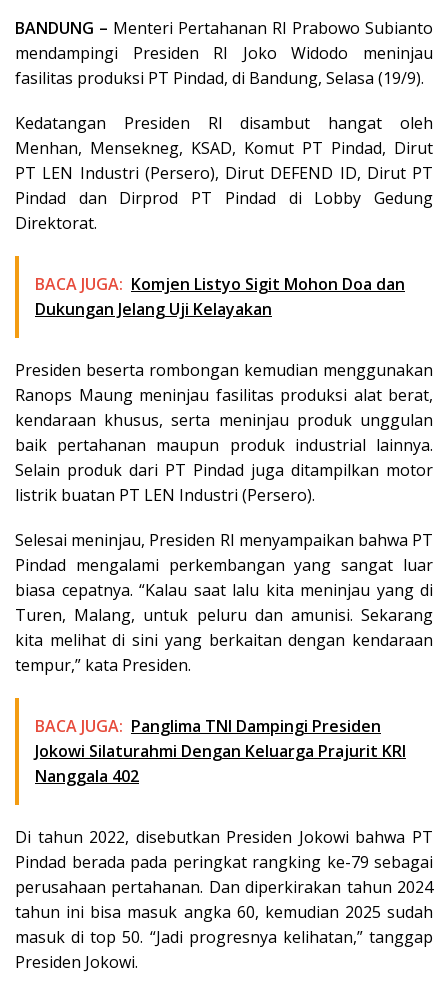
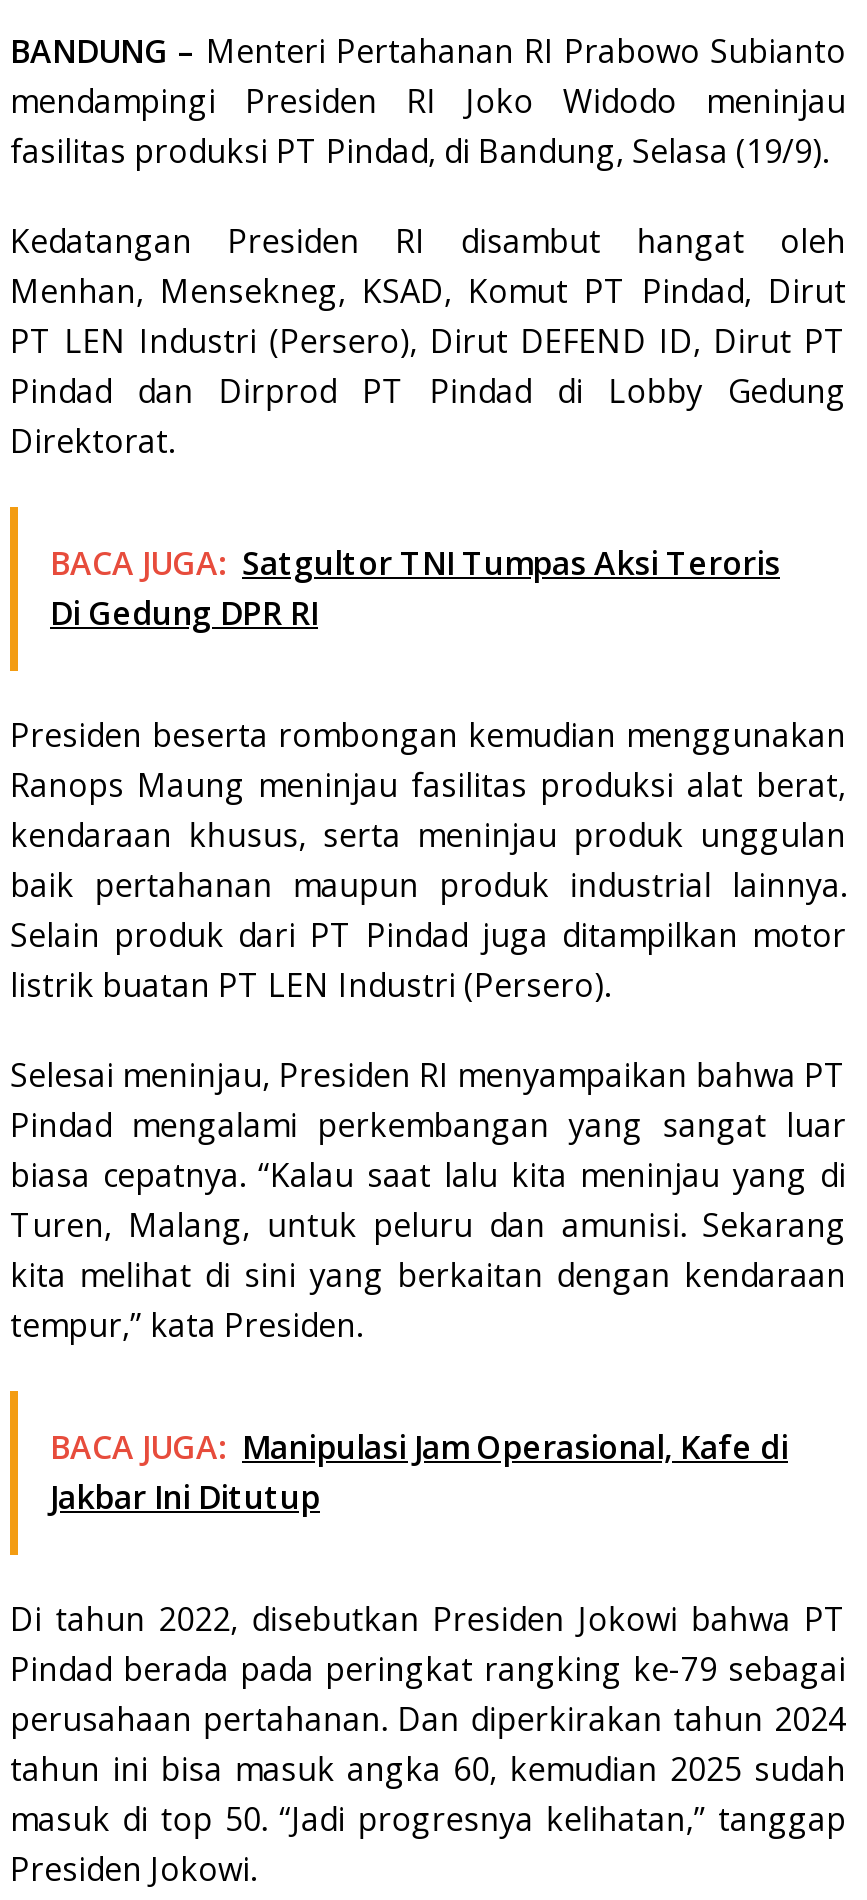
[35,273,405,320] BACA JUGA: Komjen Listyo Sigit Mohon Doa dan | Dukungan Jelang Uji Kelayakan -> [50,540,780,634] BACA JUGA: Satgultor TNI Tumpas Aksi Teroris | Di Gedung DPR RI
[35,715,406,787] BACA JUGA: Panglima TNI Dampingi Presiden | Jokowi Silaturahmi Dengan Keluarga Prajurit KRI | Nanggala 402 -> [50,1424,788,1518] BACA JUGA: Manipulasi Jam Operasional, Kafe di | Jakbar Ini Ditutup

